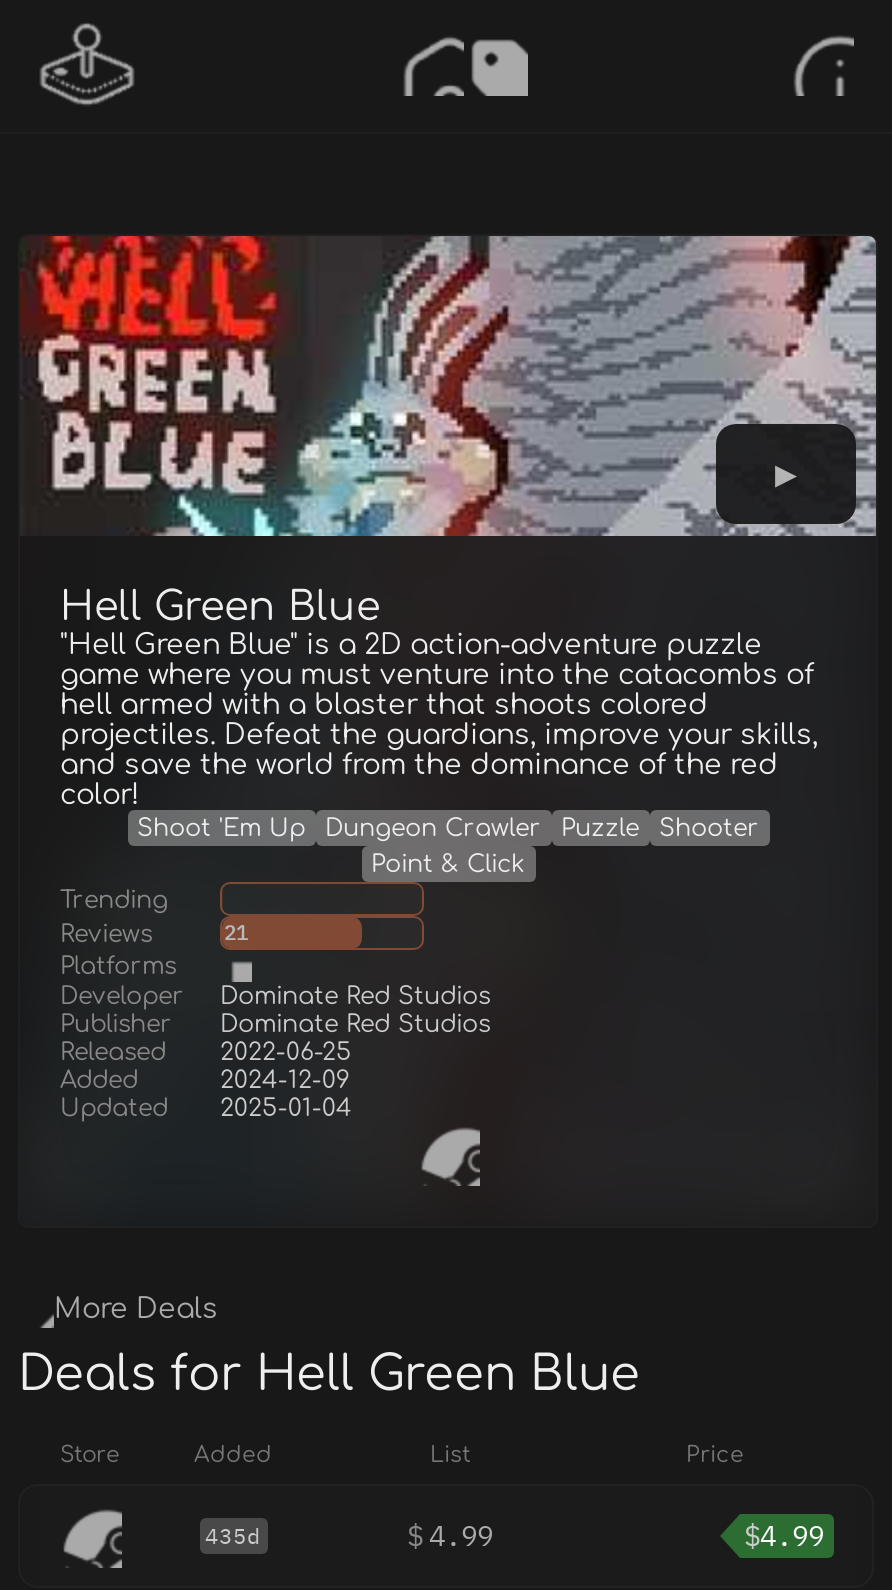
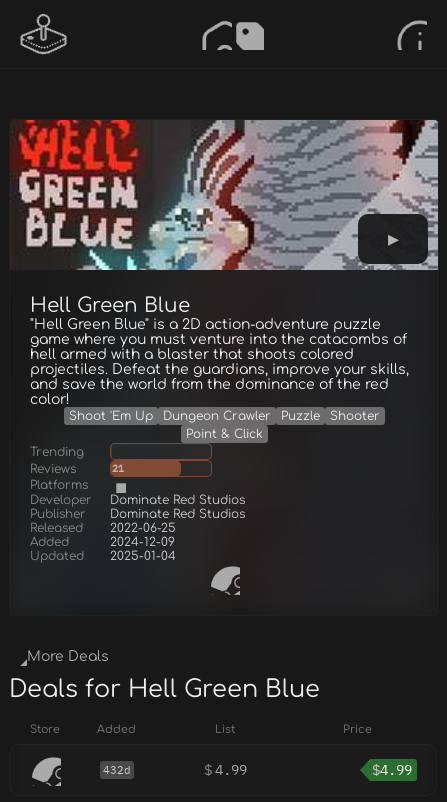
[205,1522,261,1550] 435d -> [102,763,130,777] 432d

